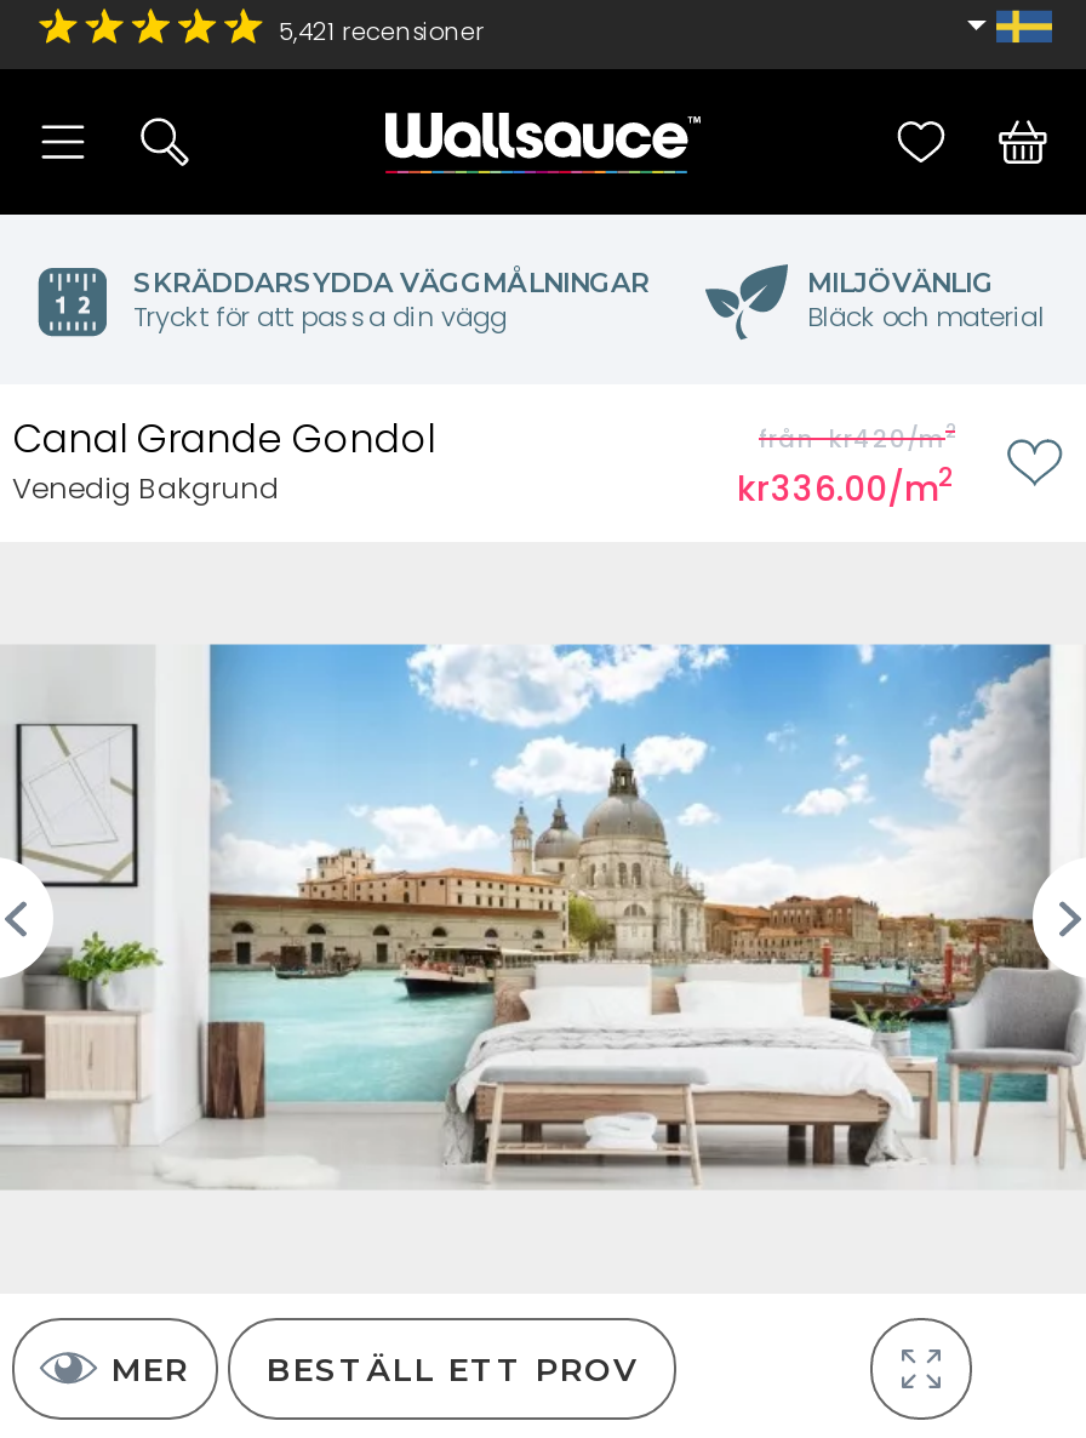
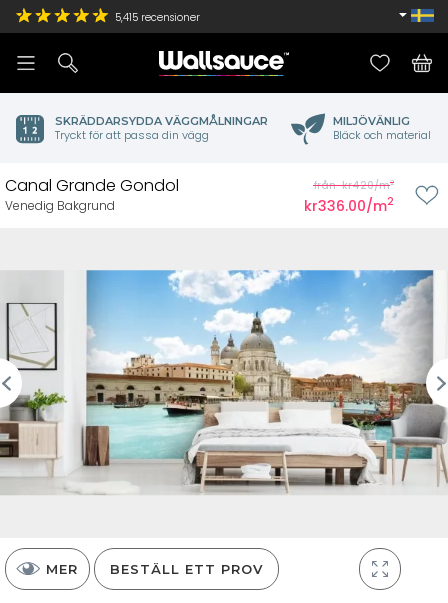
[279,13,485,50] 5,421 recensioner -> [115,10,200,25] 5,415 recensioner

